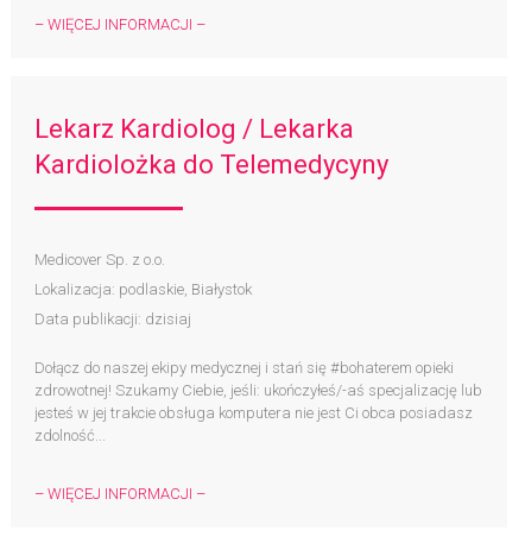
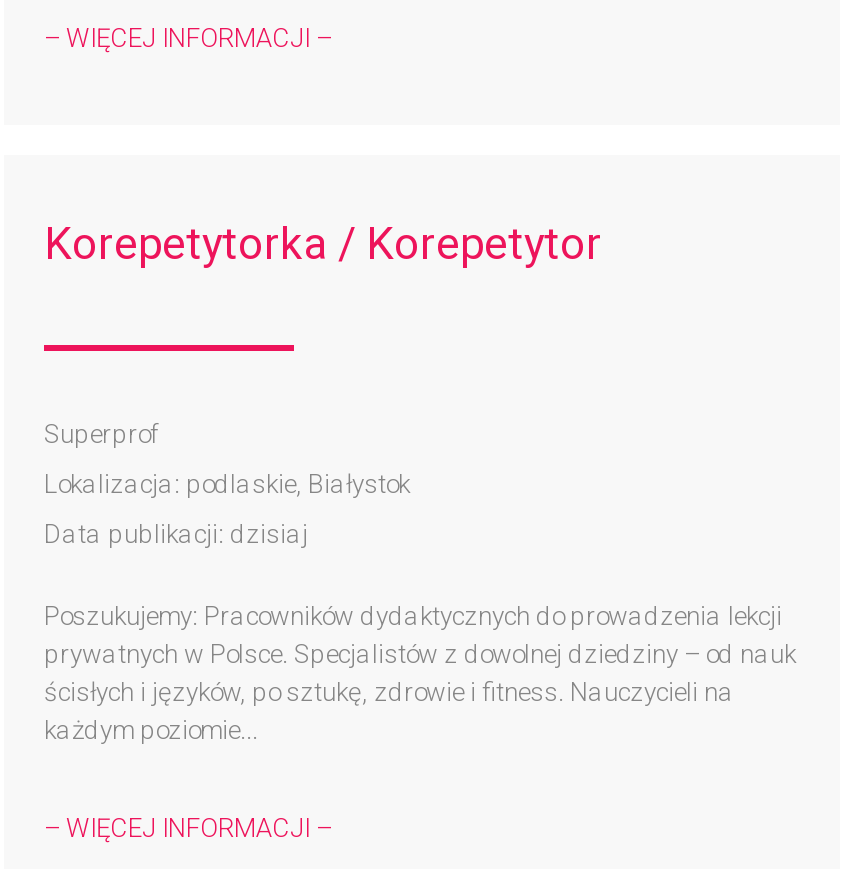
[34,114,388,179] Lekarz Kardiolog / Lekarka | Kardiolożka do Telemedycyny -> [44,219,602,269] Korepetytorka / Korepetytor
[34,251,165,268] Medicover Sp. z o.o. -> [44,419,158,449] Superprof
[34,359,482,444] Dołącz do naszej ekipy medycznej i stań się #bohaterem opieki | zdrowotnej! Szukamy Ciebie, jeśli: ukończyłeś/-aś specjalizację lub | jesteś w jej trakcie obsługa komputera nie jest Ci obca posiadasz | zdolność... -> [44,601,796,745] Poszukujemy: Pracowników dydaktycznych do prowadzenia lekcji | prywatnych w Polsce. Specjalistów z dowolnej dziedziny – od nauk | ścisłych i języków, po sztukę, zdrowie i fitness. Nauczycieli na | każdym poziomie...

